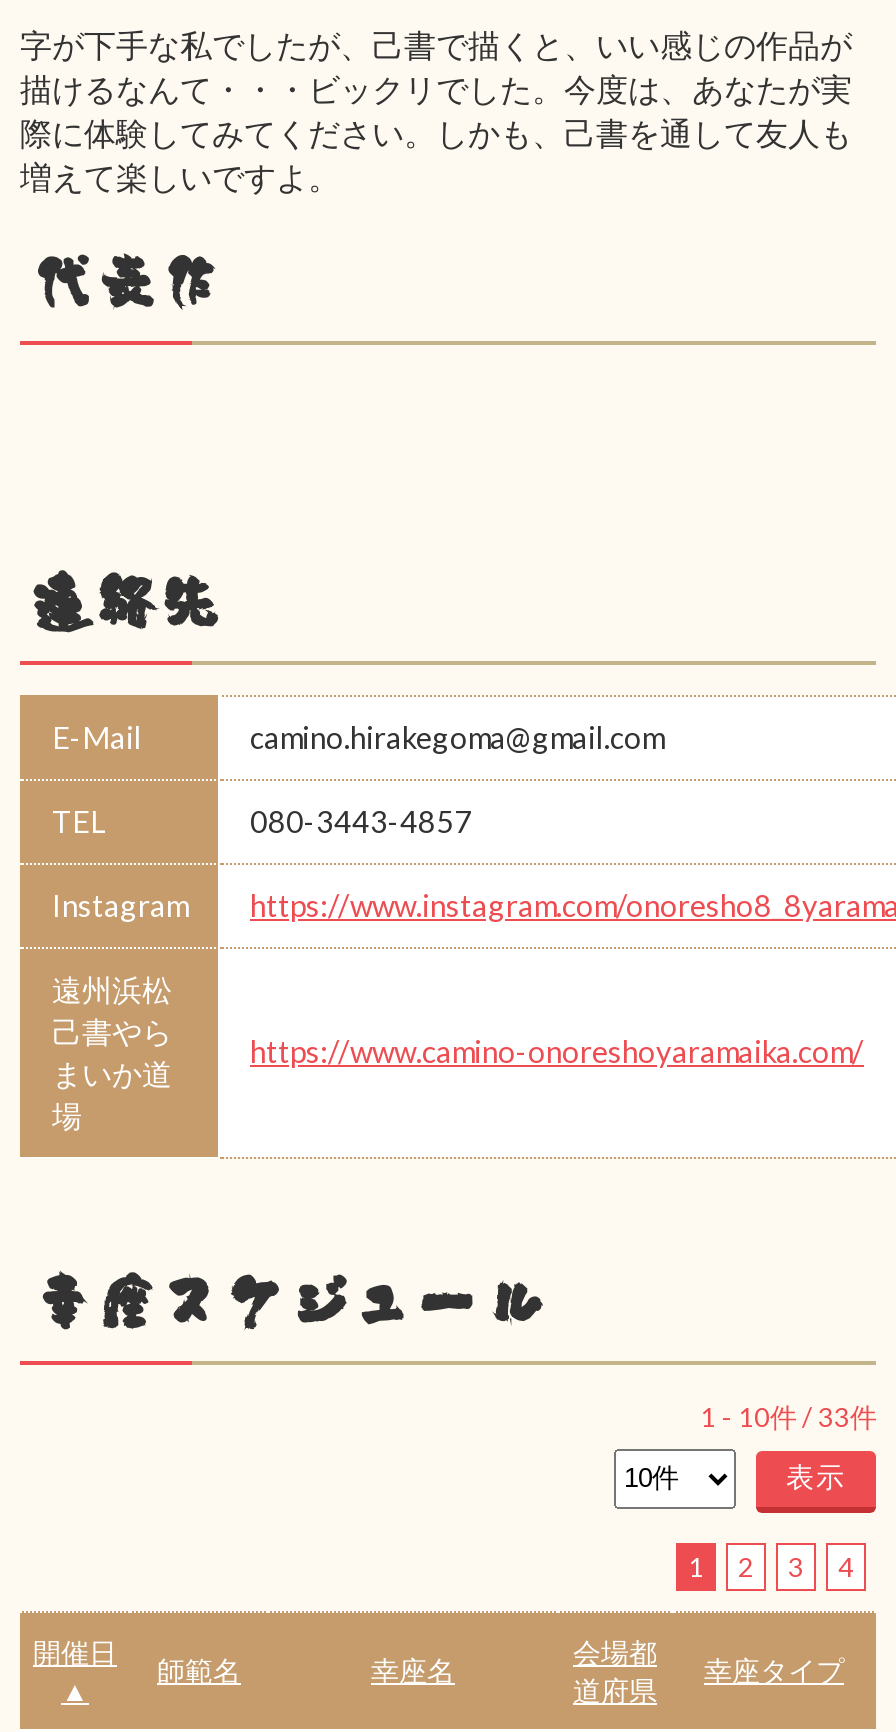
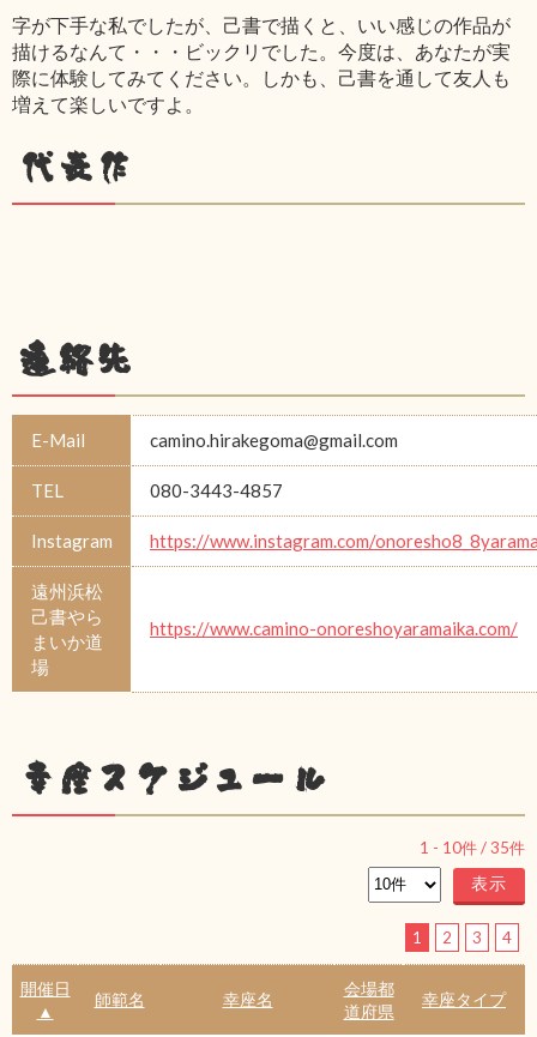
[700,1401,876,1433] 1 - 10件 / 33件 -> [420,838,525,857] 1 - 10件 / 35件

